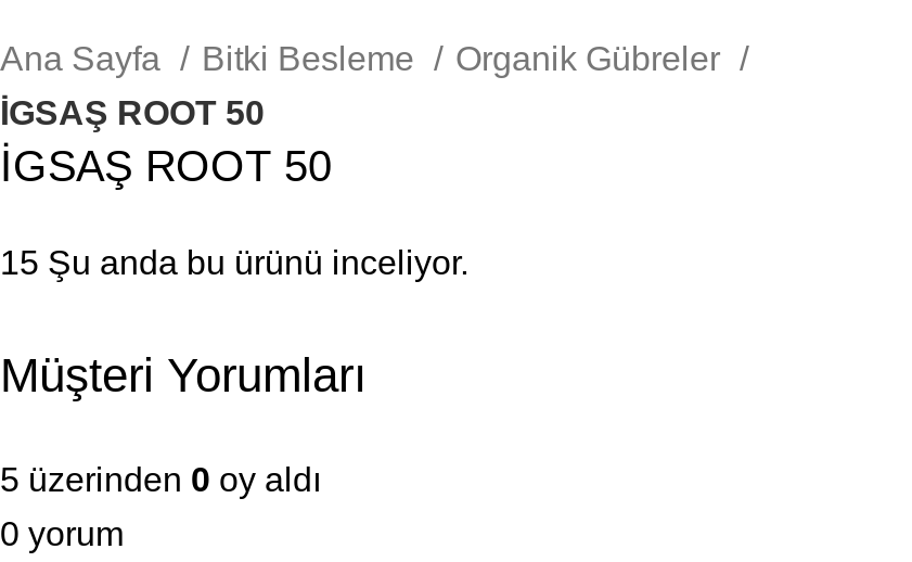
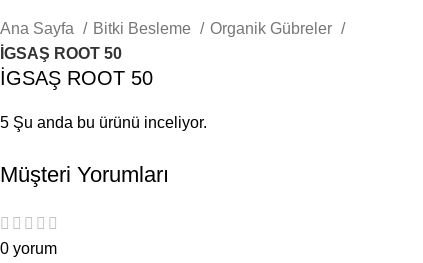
[0,244,468,281] 15 Şu anda bu ürünü inceliyor. -> [0,114,207,131] 5 Şu anda bu ürünü inceliyor.
[0,461,321,498] 5 üzerinden 0 oy aldı -> none

